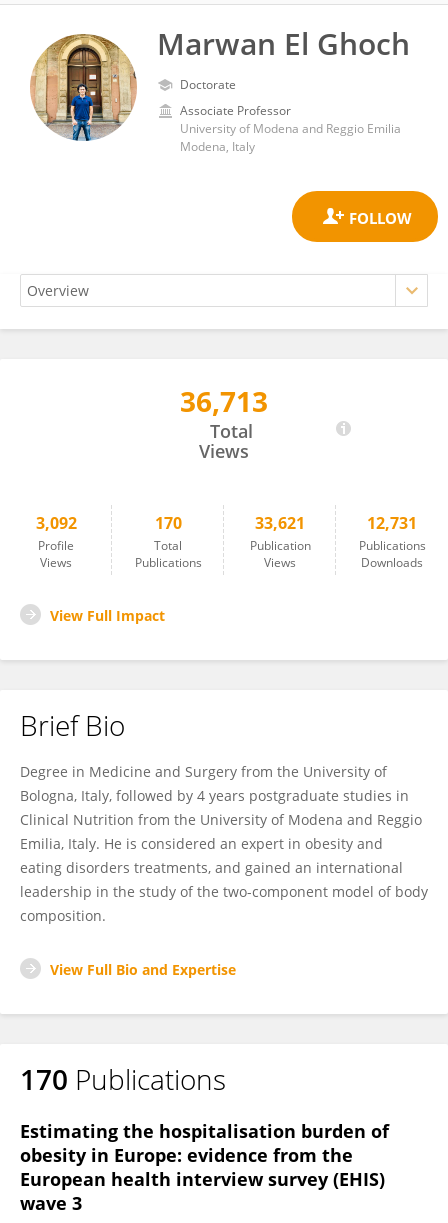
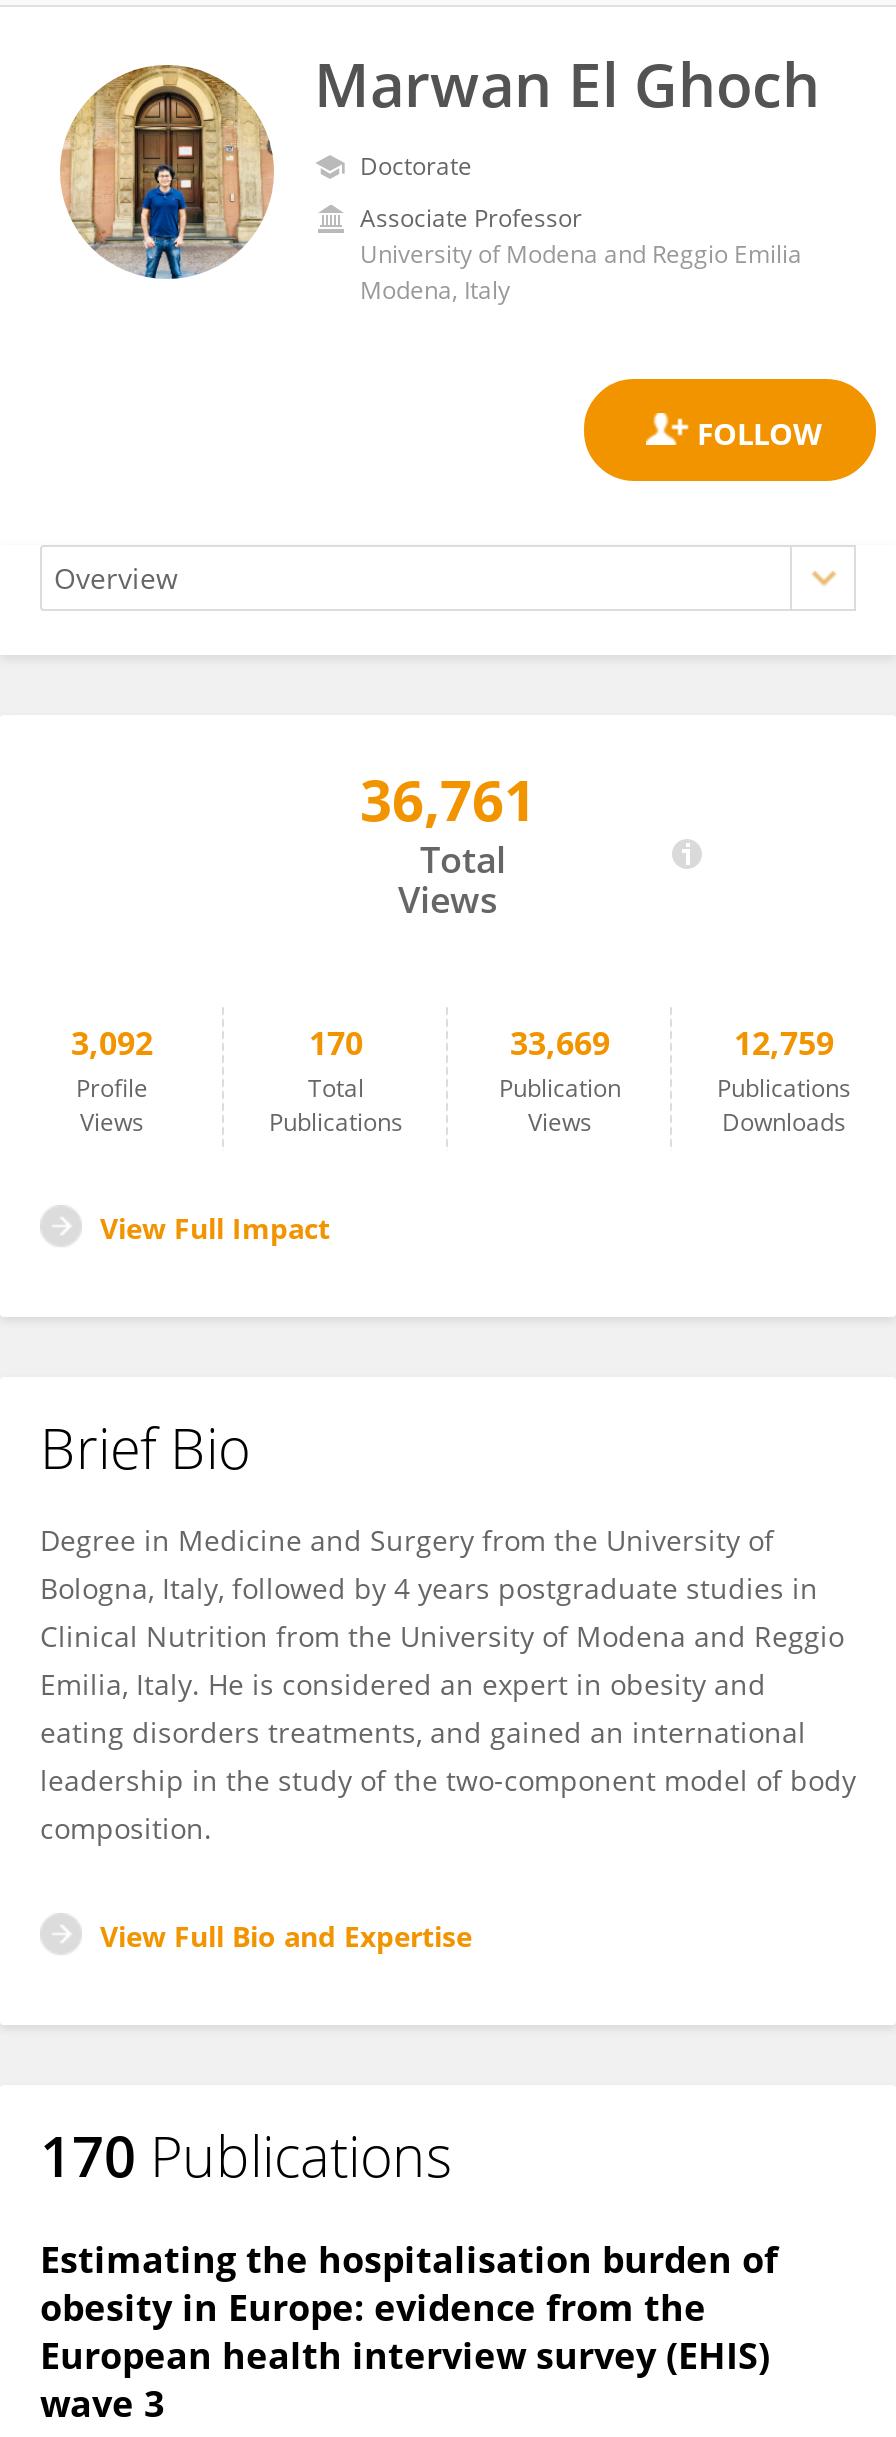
[180,382,268,420] 36,713 -> [360,761,536,837] 36,761
[255,512,305,534] 33,621 -> [510,1021,610,1065] 33,669
[367,512,417,534] 12,731 -> [734,1021,834,1065] 12,759

